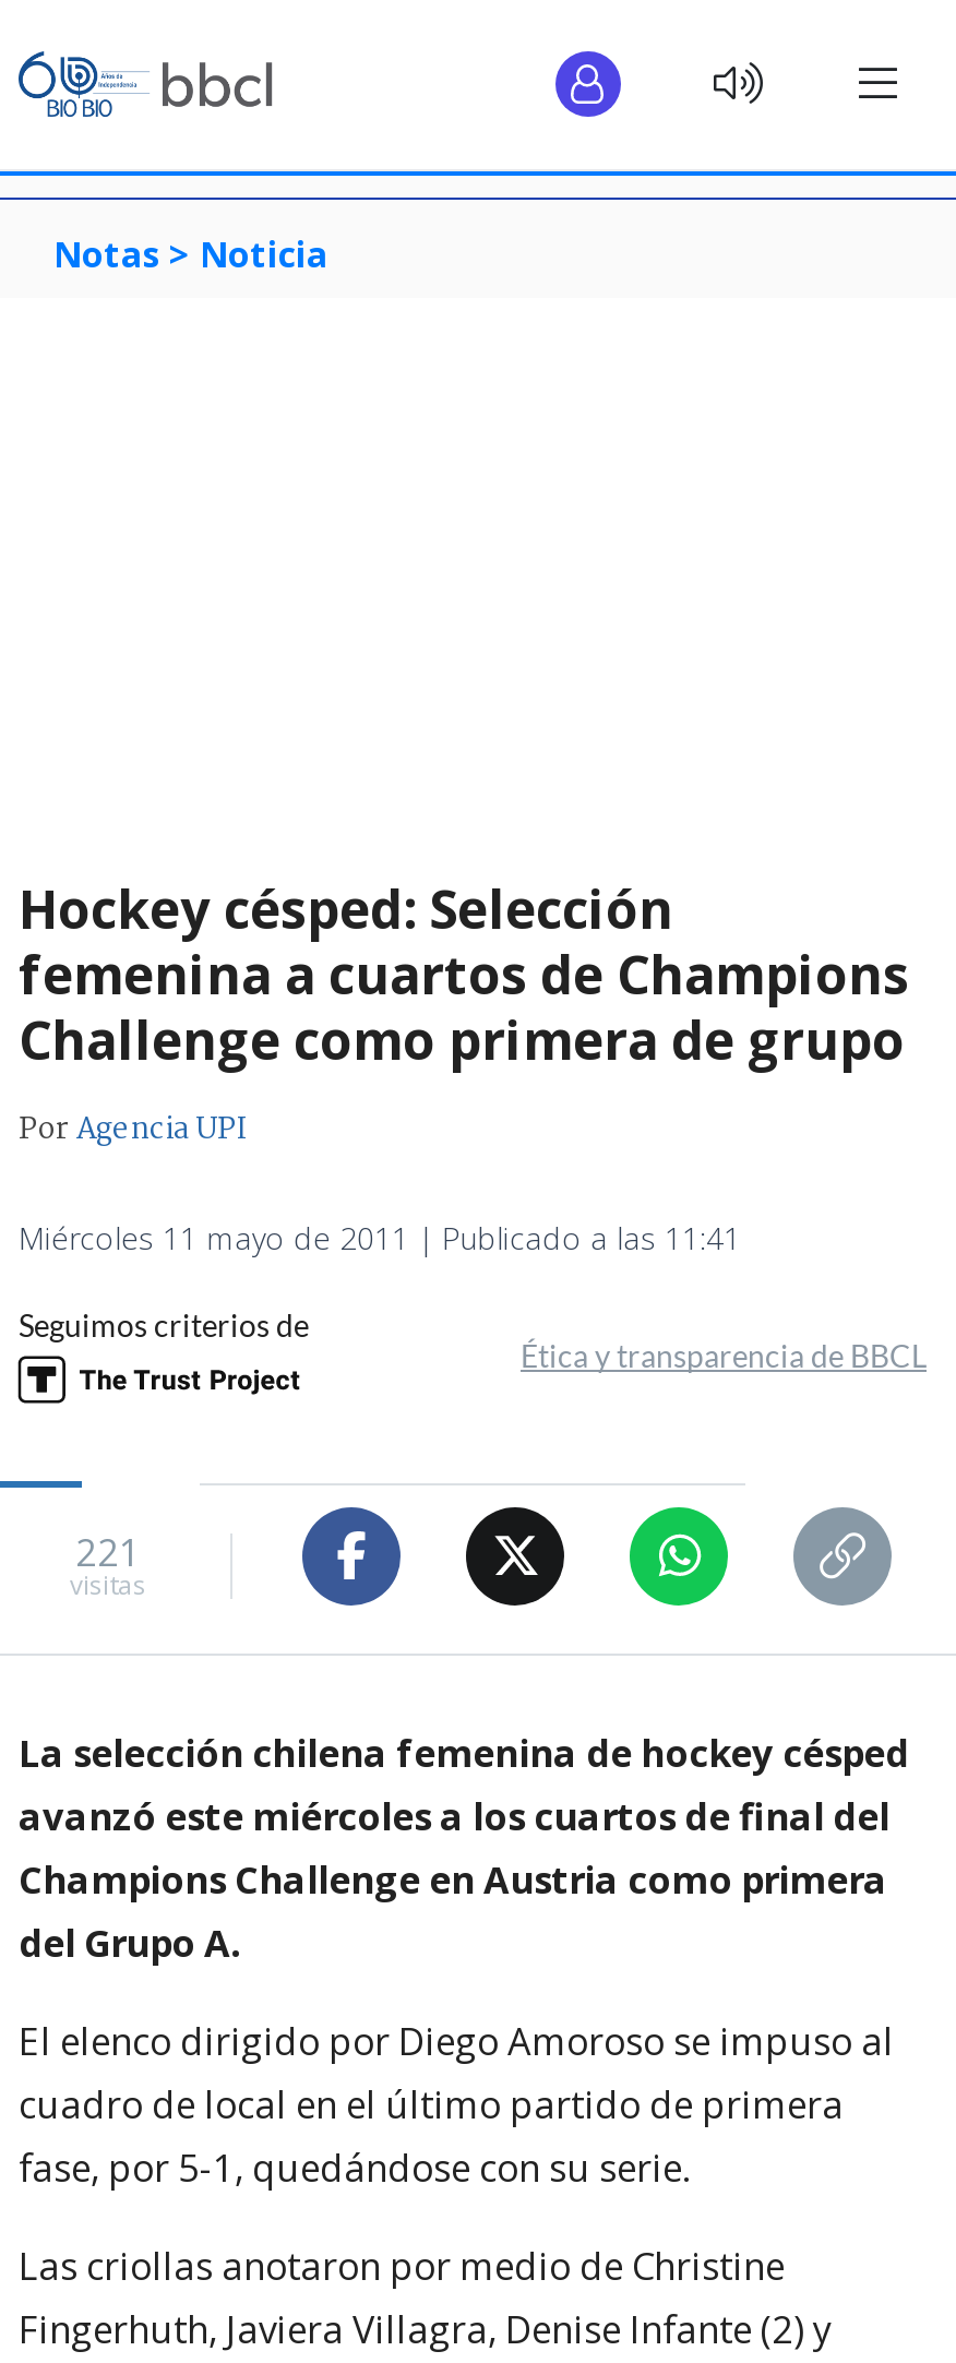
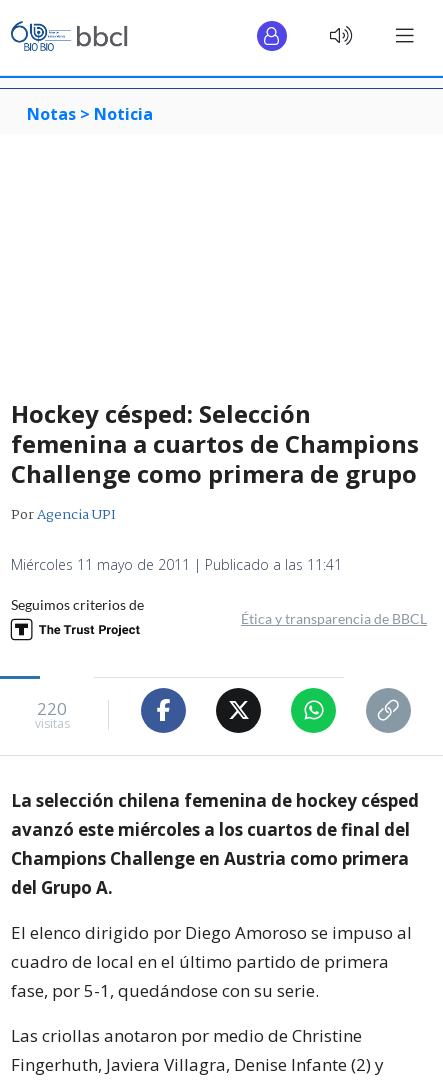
[75,1528,141,1578] 221 -> [37,697,67,720] 220

